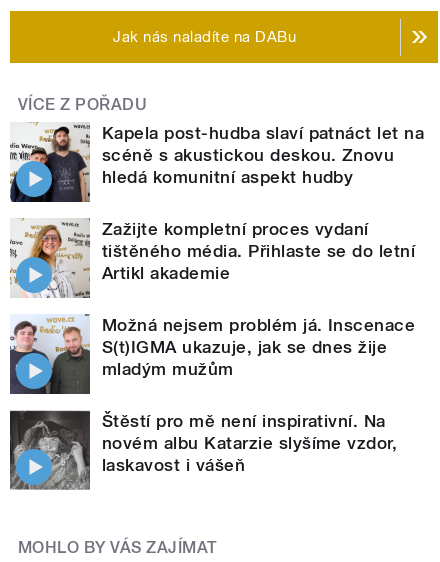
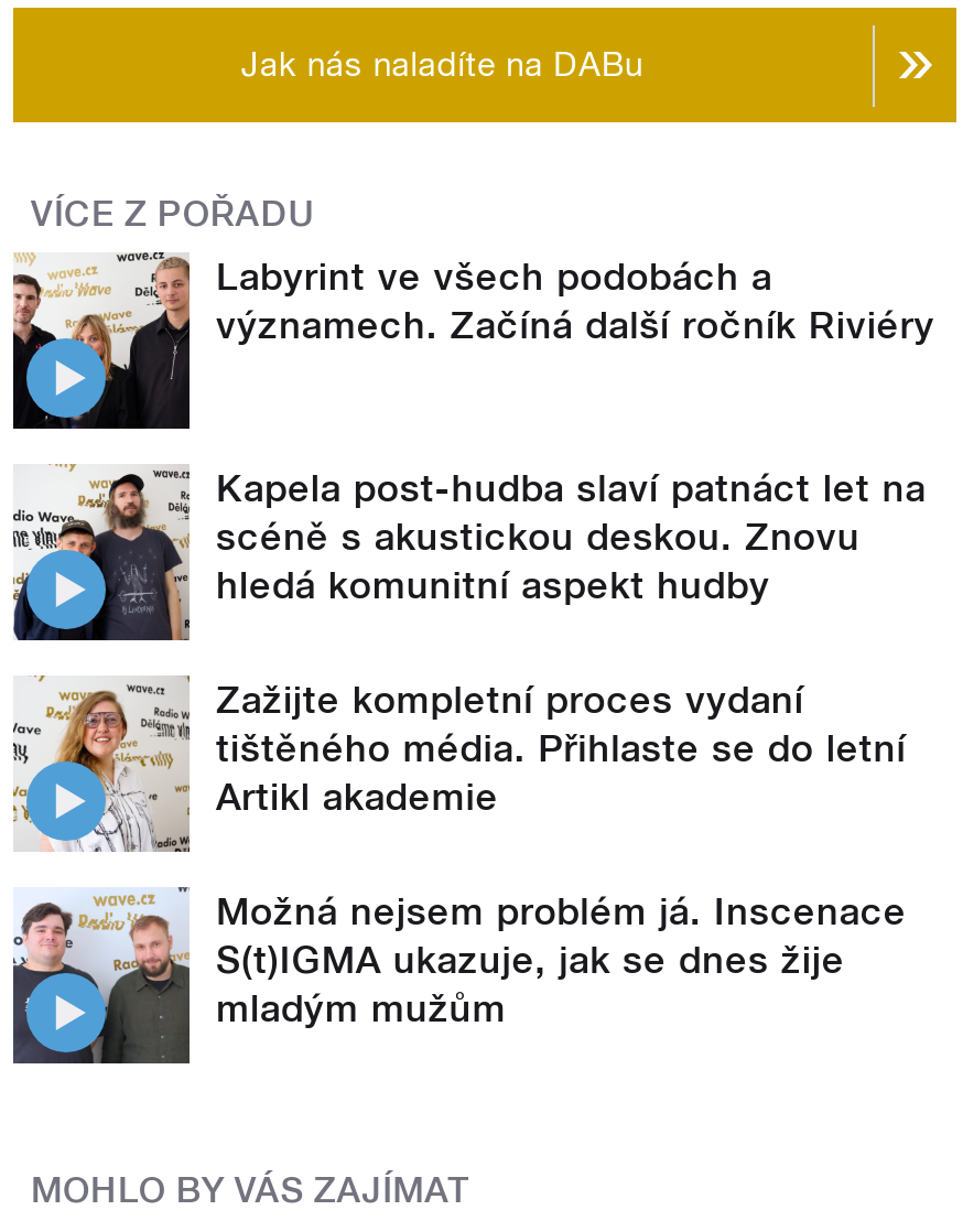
none -> [11,252,935,431] [image] | Labyrint ve všech podobách a | významech. Začíná další ročník Riviéry
moved [10,122,424,379] -> [13,464,926,1031]: [image] | Kapela post-hudba slaví patnáct let na | scéně s akustickou deskou. Znovu | ... | S(t)IGMA ukazuje, jak se dnes žije | mladým mužům
[9,410,397,490] [image] | Štěstí pro mě není inspirativní. Na | novém albu Katarzie slyšíme vzdor, | laskavost i vášeň -> none

